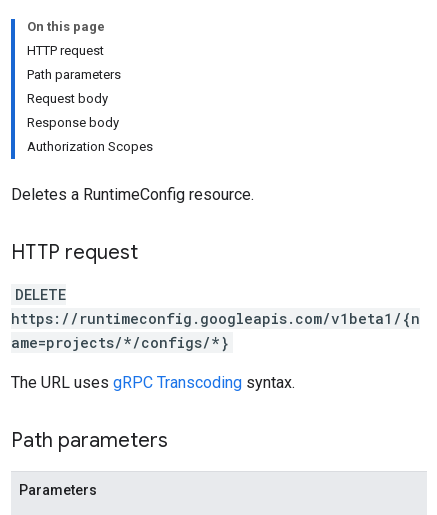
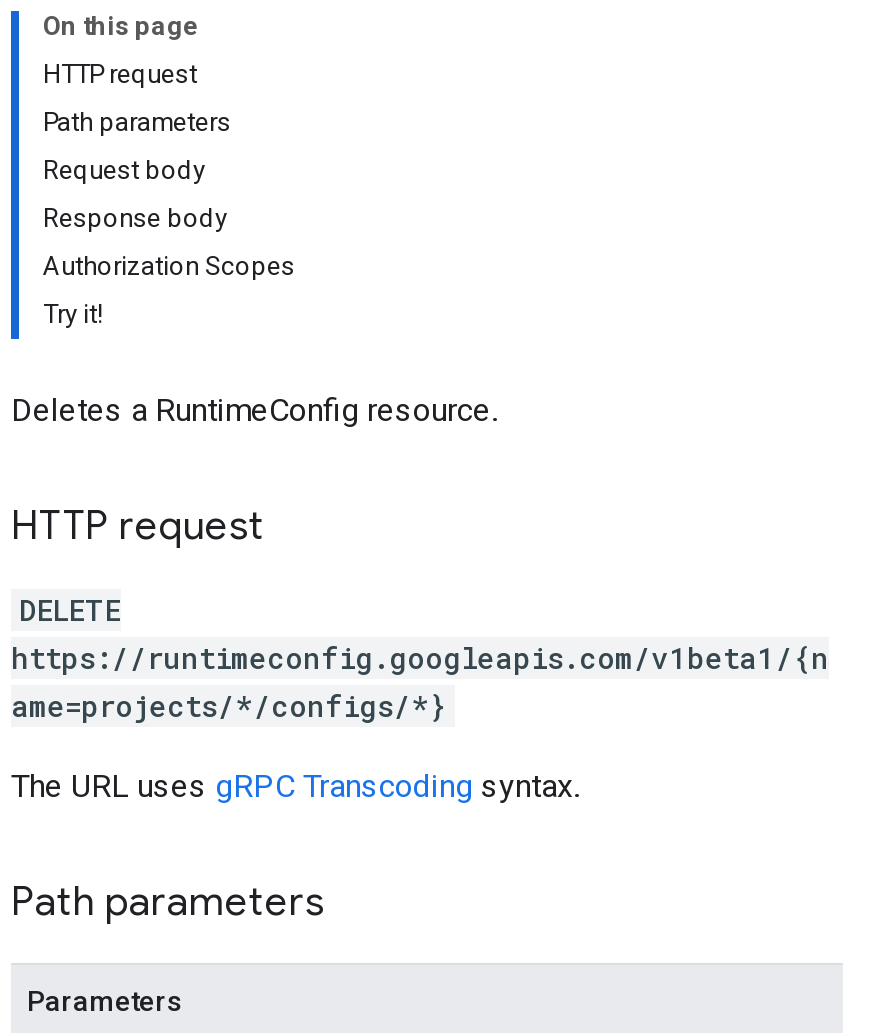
none -> [43,299,103,329] Try it!

